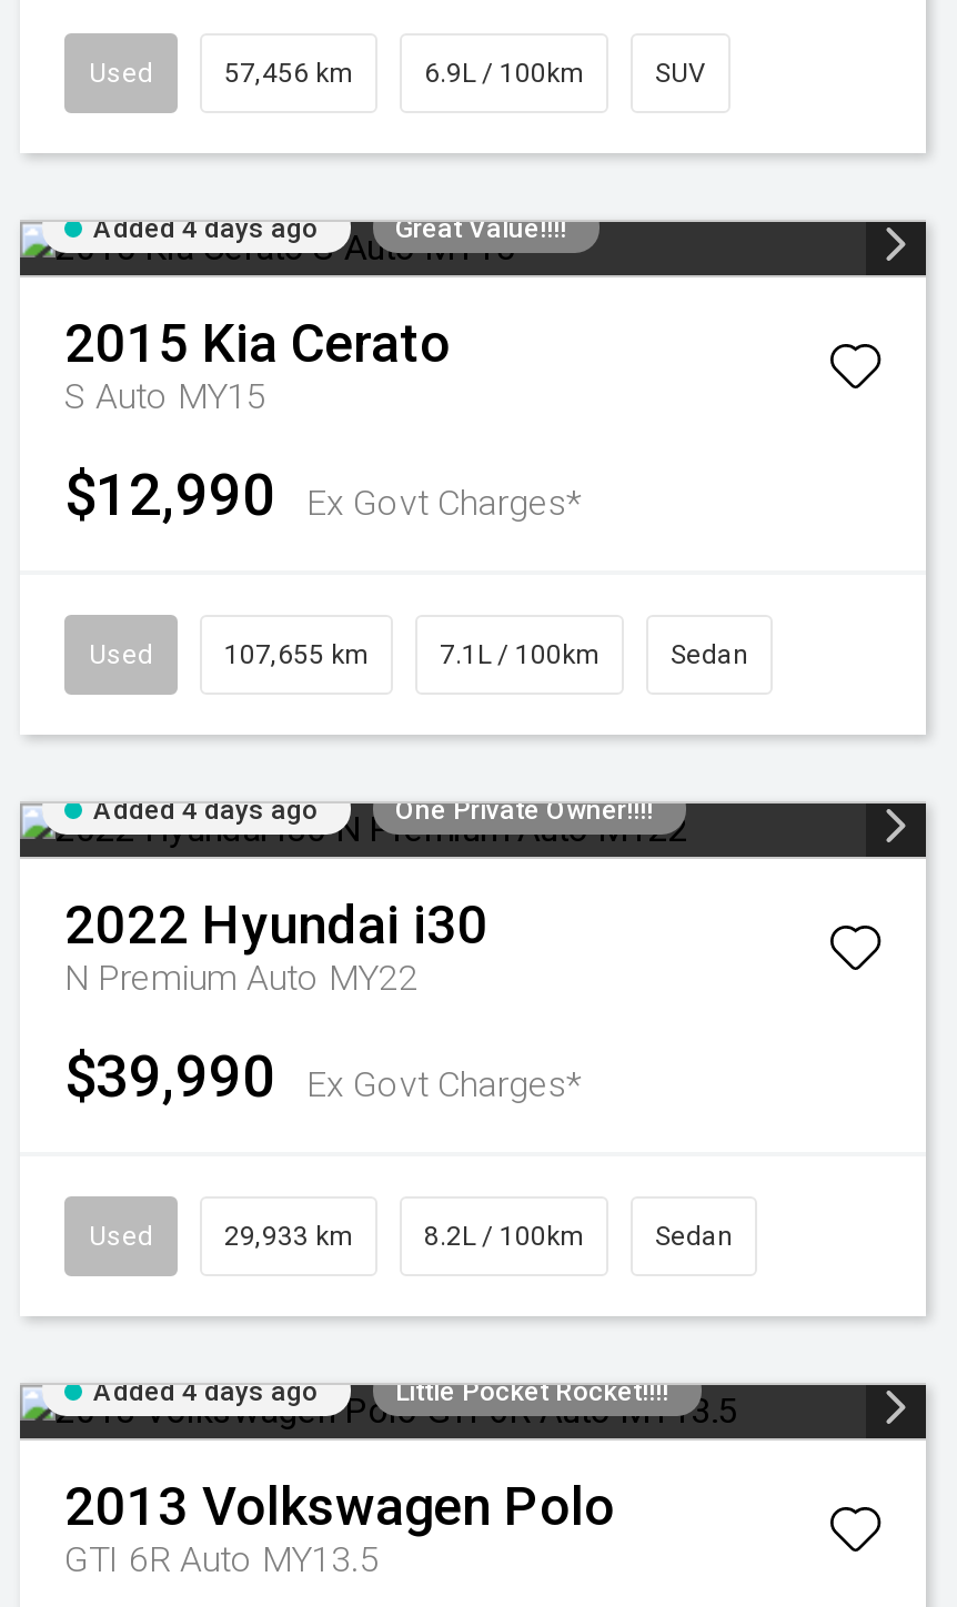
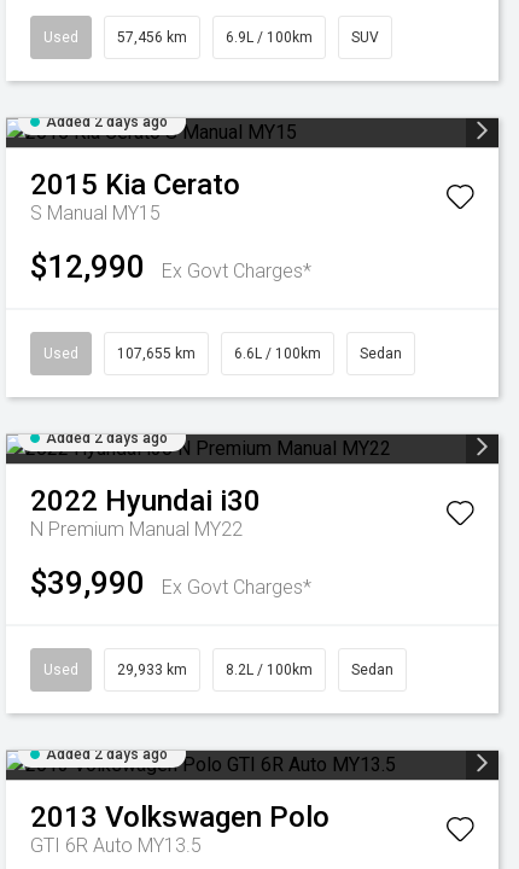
[93,213,566,244] Added 4 days ago | Great Value!!!! -> [46,113,168,130] Added 2 days ago
[64,375,266,417] S Auto MY15 -> [30,202,161,224] S Manual MY15
[440,639,600,670] 7.1L / 100km -> [234,345,321,362] 6.6L / 100km
[93,795,653,826] Added 4 days ago | One Private Owner!!!! -> [46,430,168,447] Added 2 days ago
[64,957,417,999] N Premium Auto MY22 -> [30,518,243,541] N Premium Manual MY22
[93,1376,668,1407] Added 4 days ago | Little Pocket Rocket!!!! -> [46,746,168,763] Added 2 days ago

